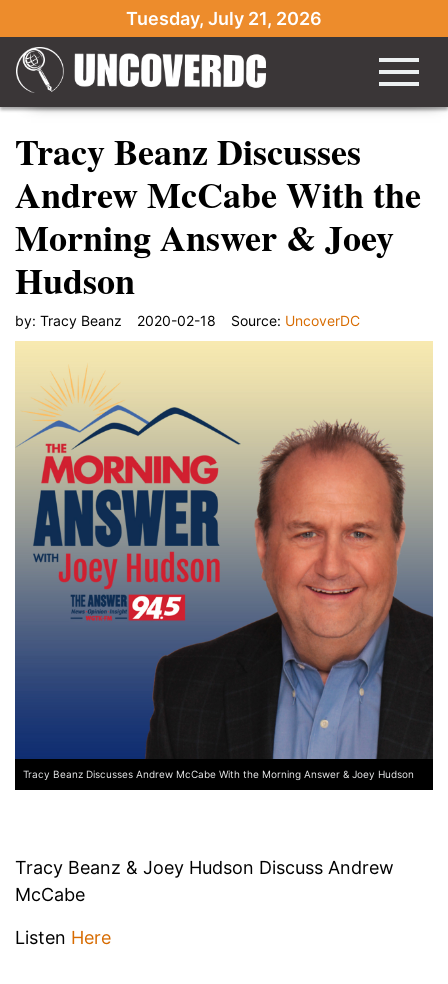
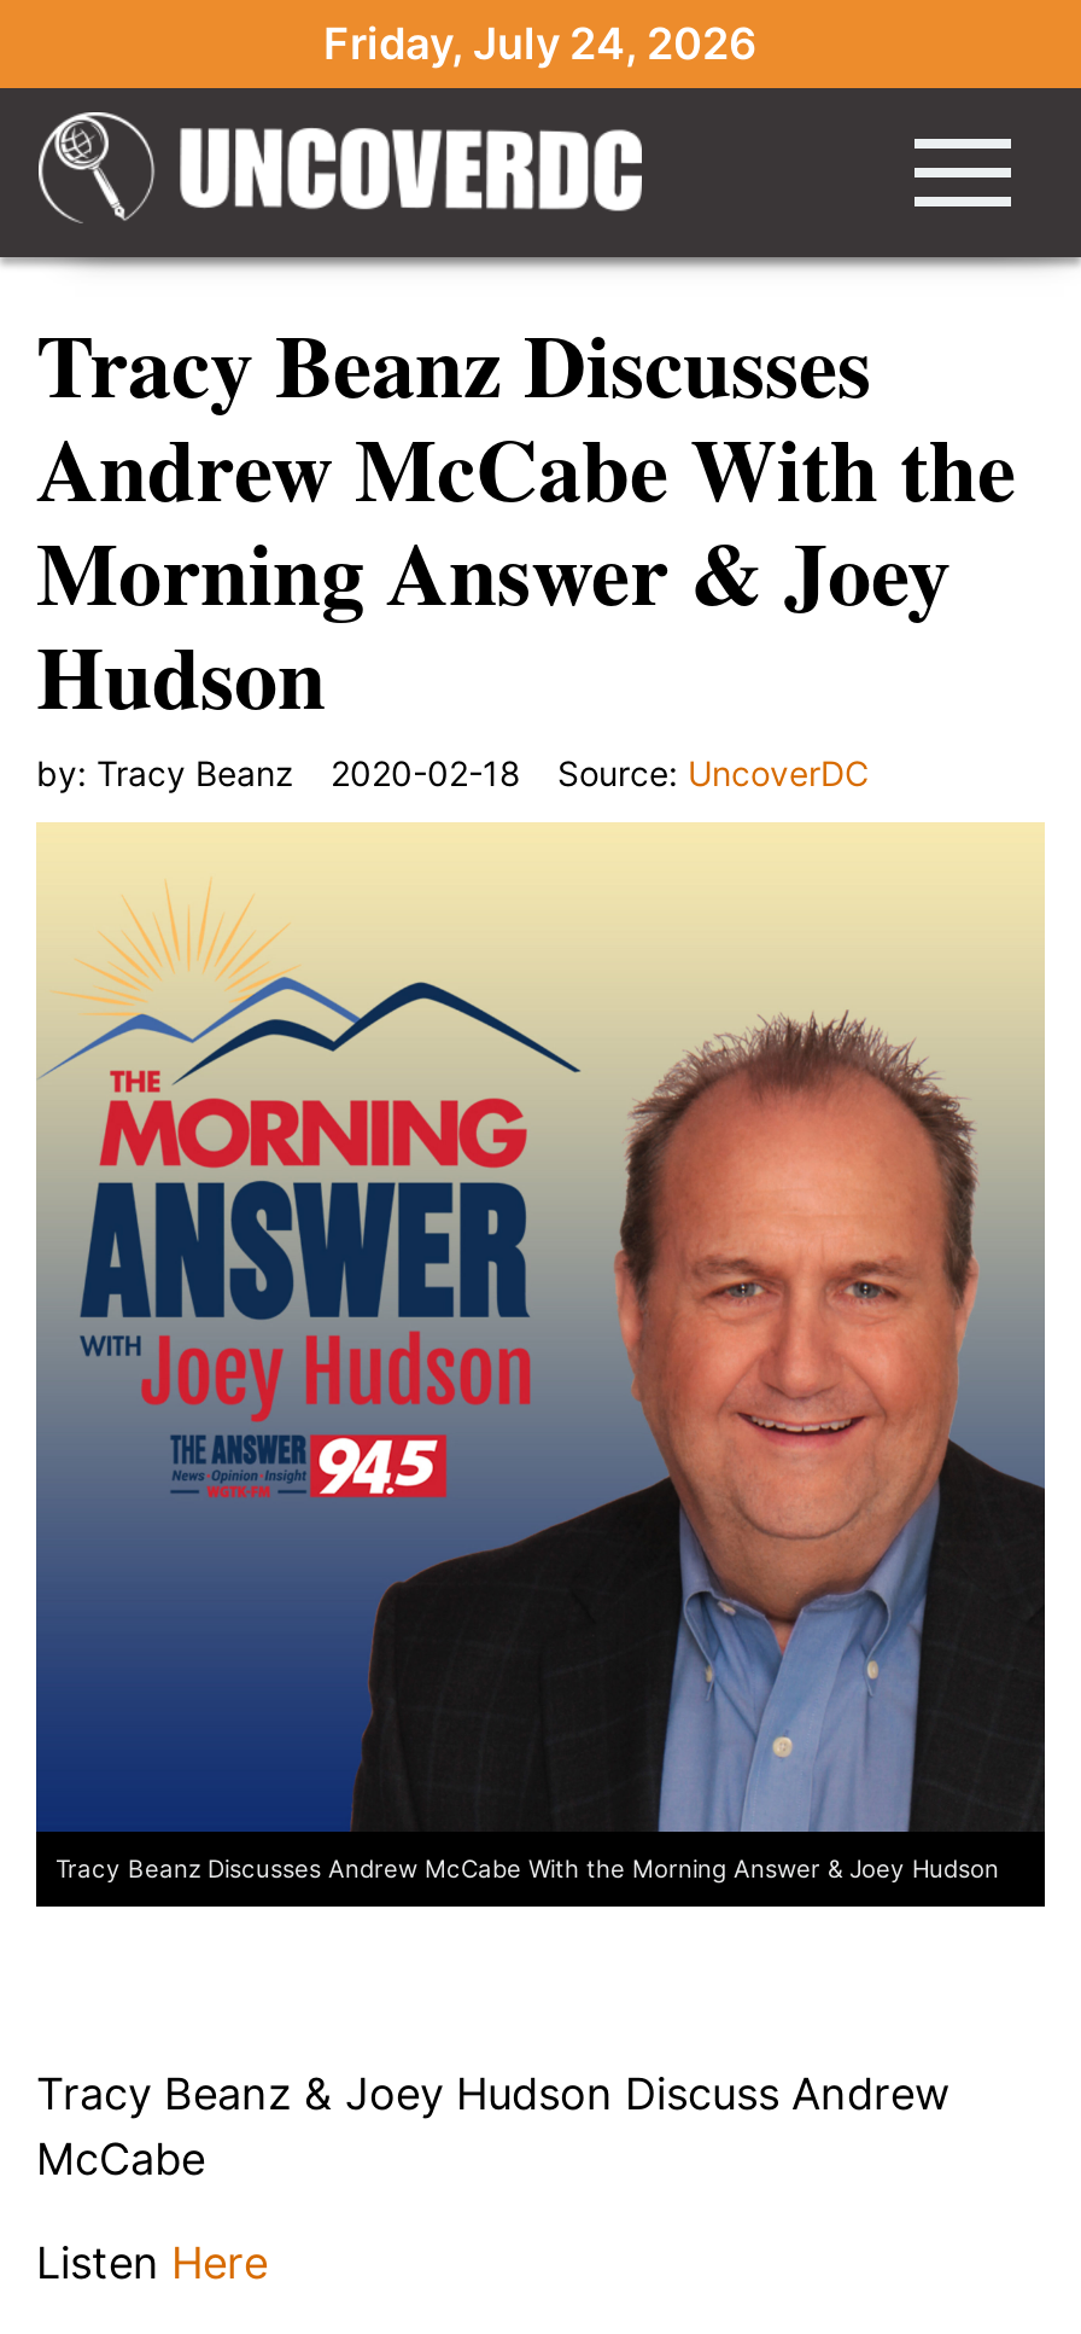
[126,8,322,29] Tuesday, July 21, 2026 -> [323,18,758,69] Friday, July 24, 2026

